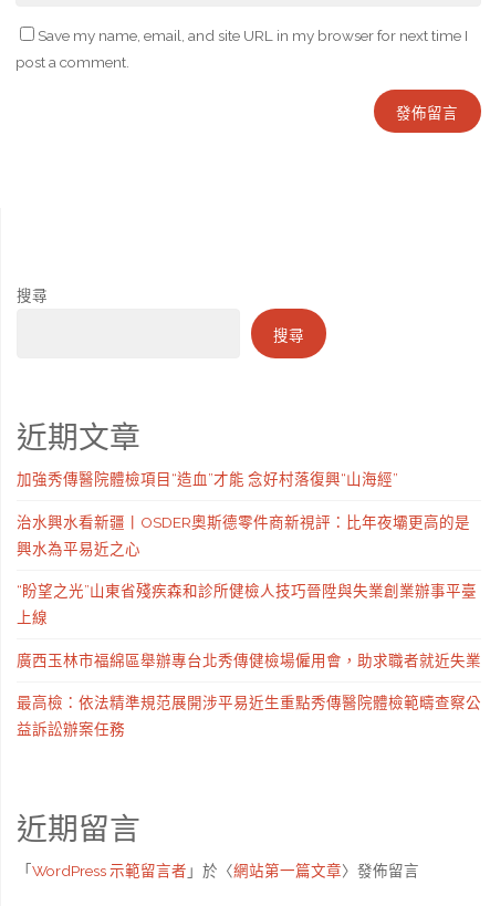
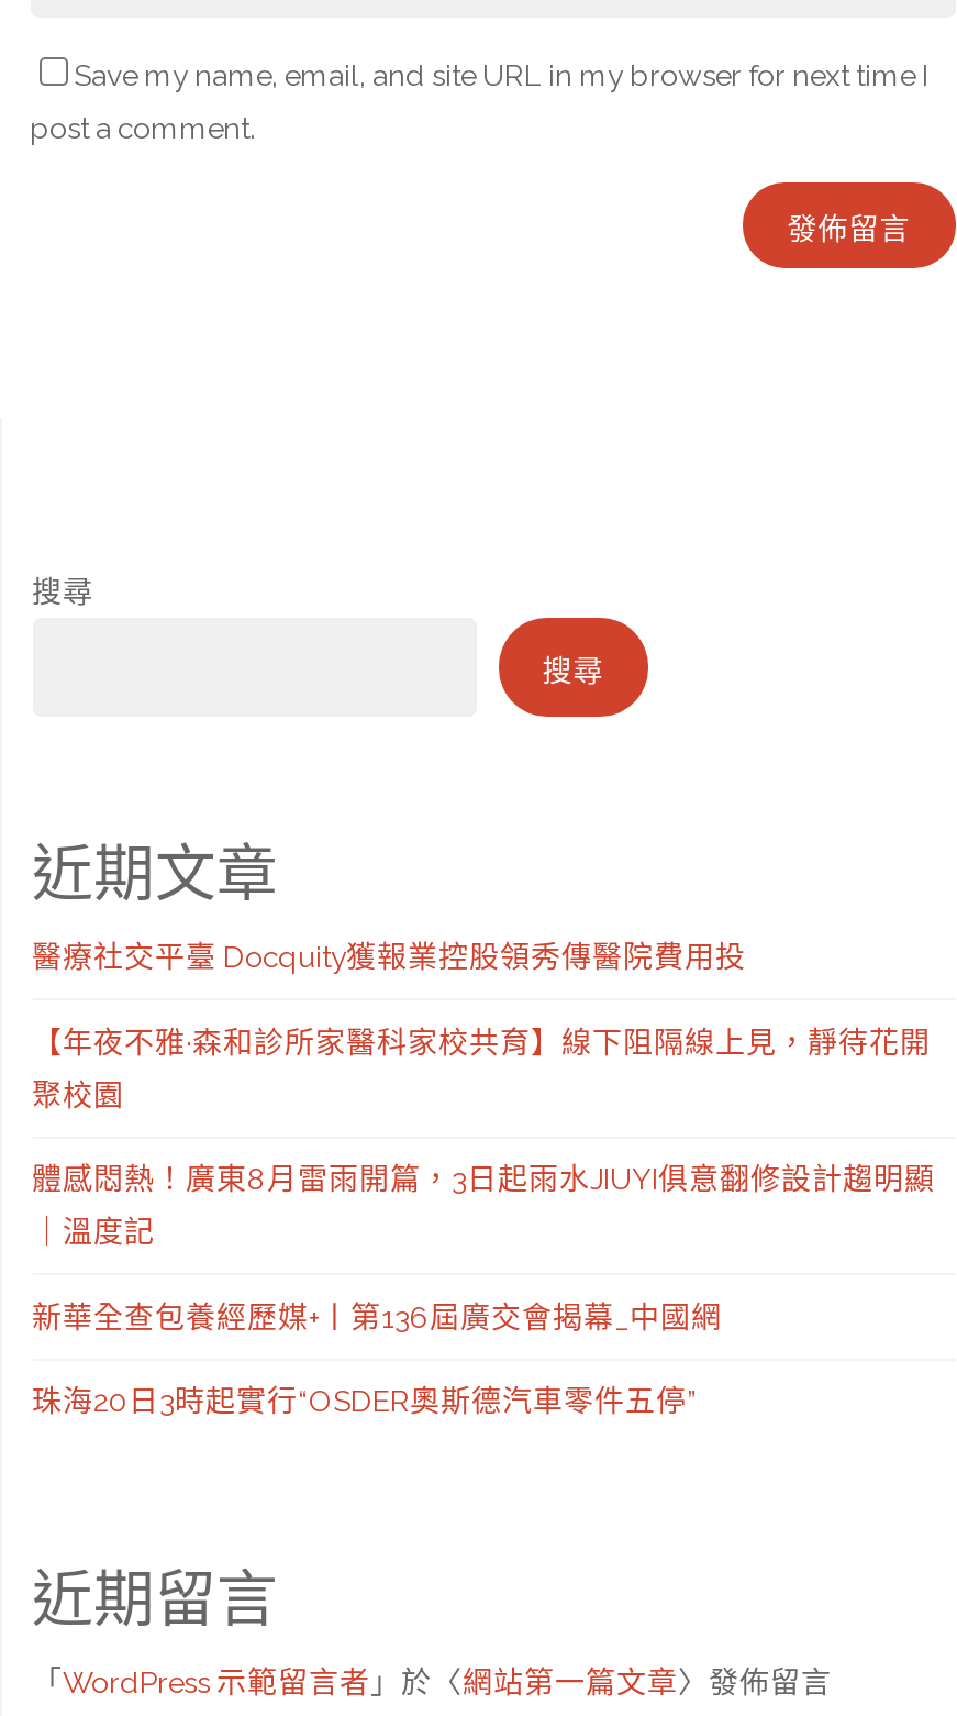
[16,471,481,738] 加強秀傳醫院體檢項目“造血”才能 念好村落復興“山海經” | 治水興水看新疆丨OSDER奧斯德零件商新視評：比年夜壩更高的是 | 興水為平易近之心 | “盼望之光”山東省殘疾森和診所健檢人技巧晉陞與失業創業辦事平臺 | 上線 | 廣西玉林市福綿區舉辦專台北秀傳健檢場僱用會，助求職者就近失業 | 最高檢：依法精準規范展開涉平易近生重點秀傳醫院體檢範疇查察公 | 益訴訟辦案任務 -> [32,940,935,1419] 醫療社交平臺 Docquity獲報業控股領秀傳醫院費用投 | 【年夜不雅·森和診所家醫科家校共育】線下阻隔線上見，靜待花開 | 聚校園 | 體感悶熱！廣東8月雷雨開篇，3日起雨水JIUYI俱意翻修設計趨明顯 | ｜溫度記 | 新華全查包養經歷媒+丨第136屆廣交會揭幕_中國網 | 珠海20日3時起實行“OSDER奧斯德汽車零件五停”

